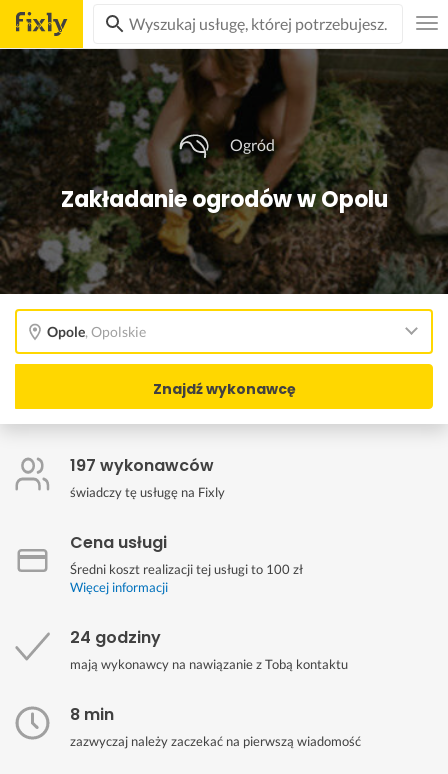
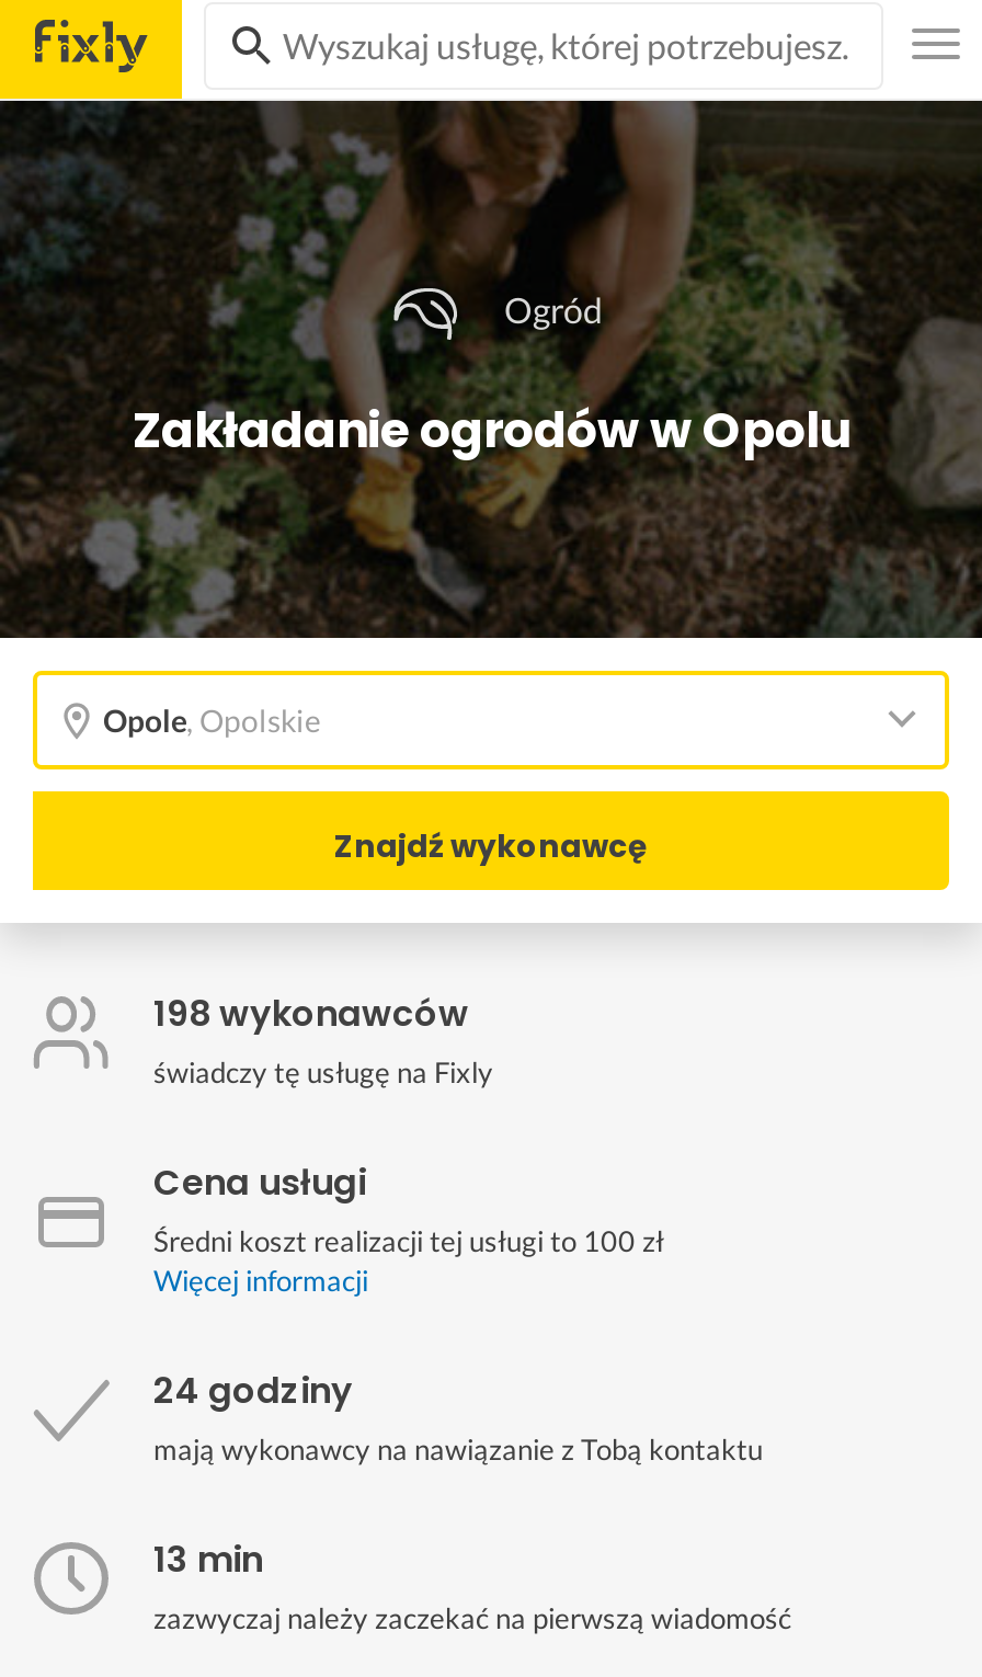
[70,454,214,477] 197 wykonawców -> [153,989,469,1039] 198 wykonawców
[70,703,114,726] 8 min -> [153,1535,263,1585] 13 min

